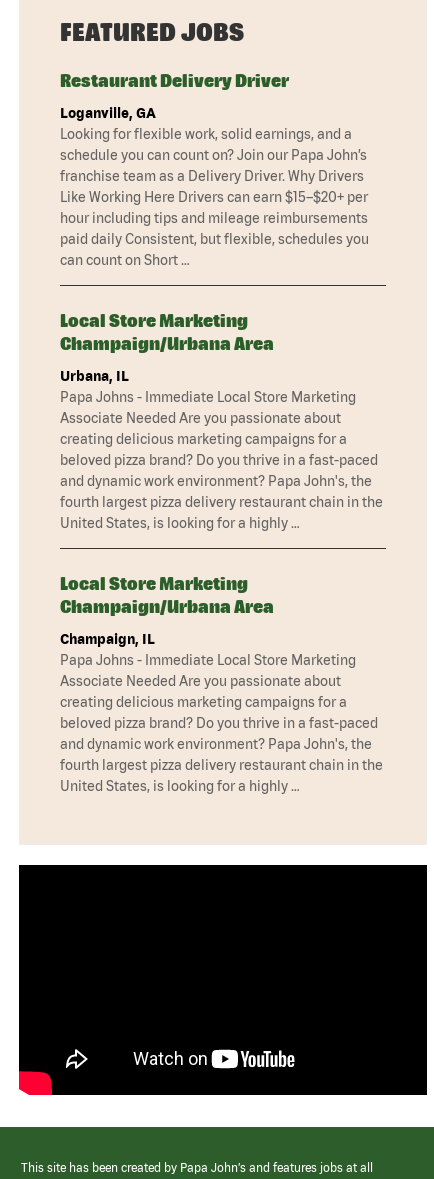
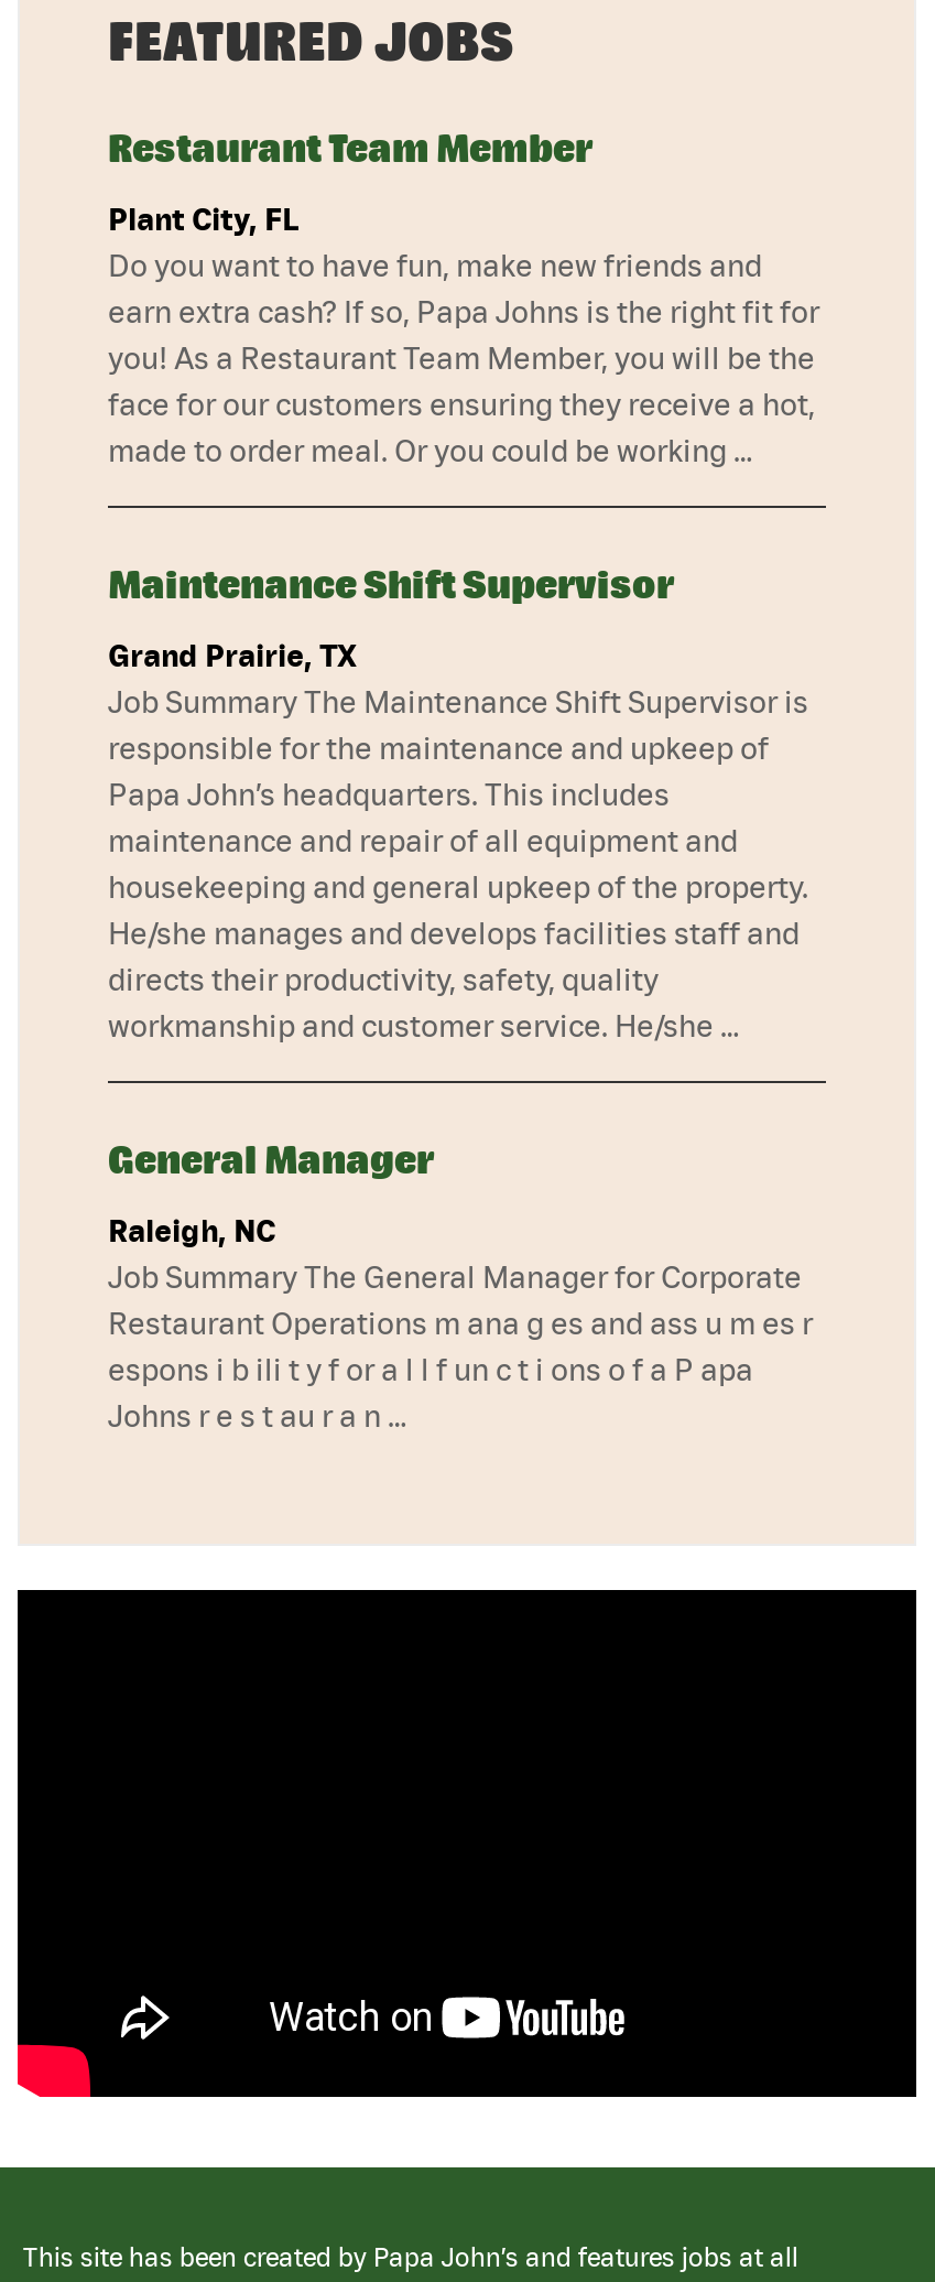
[60,70,289,91] Restaurant Delivery Driver -> [108,125,592,171] Restaurant Team Member
[60,105,369,268] Loganville, GA | Looking for flexible work, solid earnings, and a | schedule you can count on? Join our Papa John’s | franchise team as a Delivery Driver. Why Drivers | Like Working Here Drivers can earn $15–$20+ per | hour including tips and mileage reimbursements | paid daily Consistent, but flexible, schedules you | can count on Short … -> [108,202,819,469] Plant City, FL | Do you want to have fun, make new friends and | earn extra cash? If so, Papa Johns is the right fit for | you! As a Restaurant Team Member, you will be the | face for our customers ensuring they receive a hot, | made to order meal. Or you could be working …
[60,310,274,354] Local Store Marketing | Champaign/Urbana Area -> [108,562,674,608] Maintenance Shift Supervisor
[60,368,383,531] Urbana, IL | Papa Johns - Immediate Local Store Marketing | Associate Needed Are you passionate about | creating delicious marketing campaigns for a | beloved pizza brand? Do you thrive in a fast-paced | and dynamic work environment? Papa John's, the | fourth largest pizza delivery restaurant chain in the | United States, is looking for a highly … -> [108,639,808,1044] Grand Prairie, TX | Job Summary The Maintenance Shift Supervisor is | responsible for the maintenance and upkeep of | Papa John’s headquarters. This includes | maintenance and repair of all equipment and | housekeeping and general upkeep of the property. | He/she manages and develops facilities staff and | directs their productivity, safety, quality | workmanship and customer service. He/she …
[60,573,274,617] Local Store Marketing | Champaign/Urbana Area -> [108,1137,434,1183] General Manager
[60,631,383,794] Champaign, IL | Papa Johns - Immediate Local Store Marketing | Associate Needed Are you passionate about | creating delicious marketing campaigns for a | beloved pizza brand? Do you thrive in a fast-paced | and dynamic work environment? Papa John's, the | fourth largest pizza delivery restaurant chain in the | United States, is looking for a highly … -> [108,1214,813,1434] Raleigh, NC | Job Summary The General Manager for Corporate | Restaurant Operations m ana g es and ass u m es r | espons i b ili t y f or a l l f un c t i ons o f a P apa | Johns r e s t au r a n …

